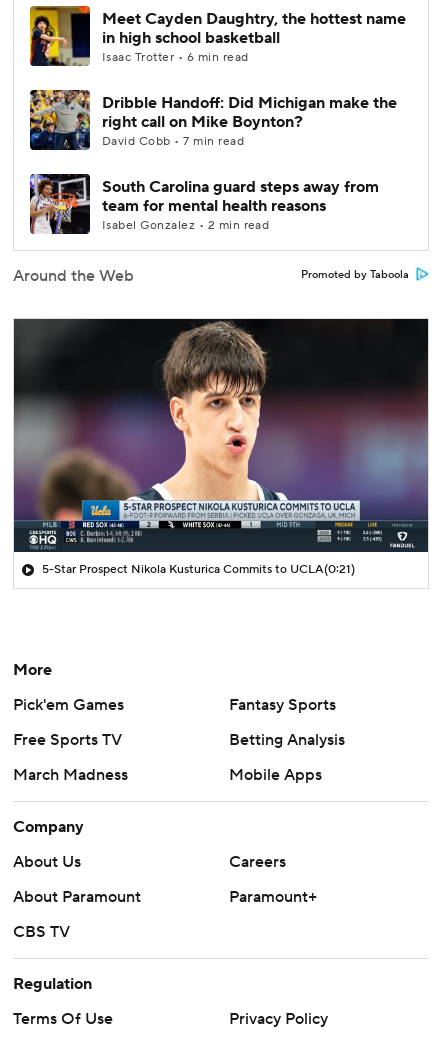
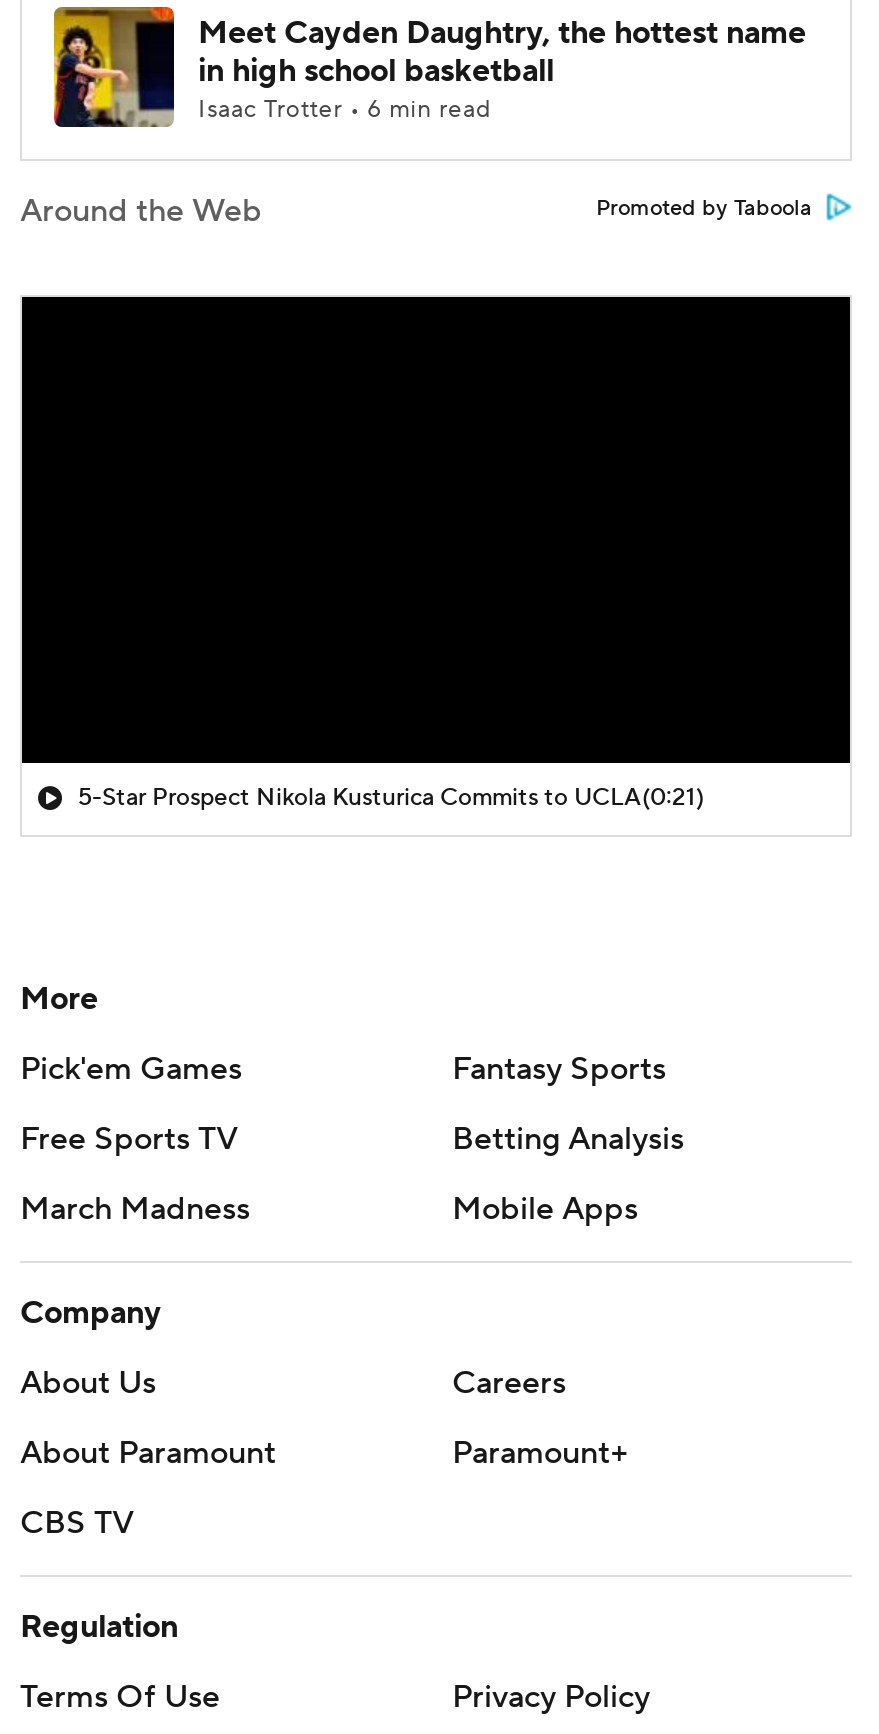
[29,89,397,233] [image] | Dribble Handoff: Did Michigan make the | right call on Mike Boynton? | David Cobb • 7 min read | South Carolina guard steps away from | team for mental health reasons | Isabel Gonzalez • 2 min read -> none
[29,173,88,235] [image] -> none
[13,319,429,552] [image] -> none

